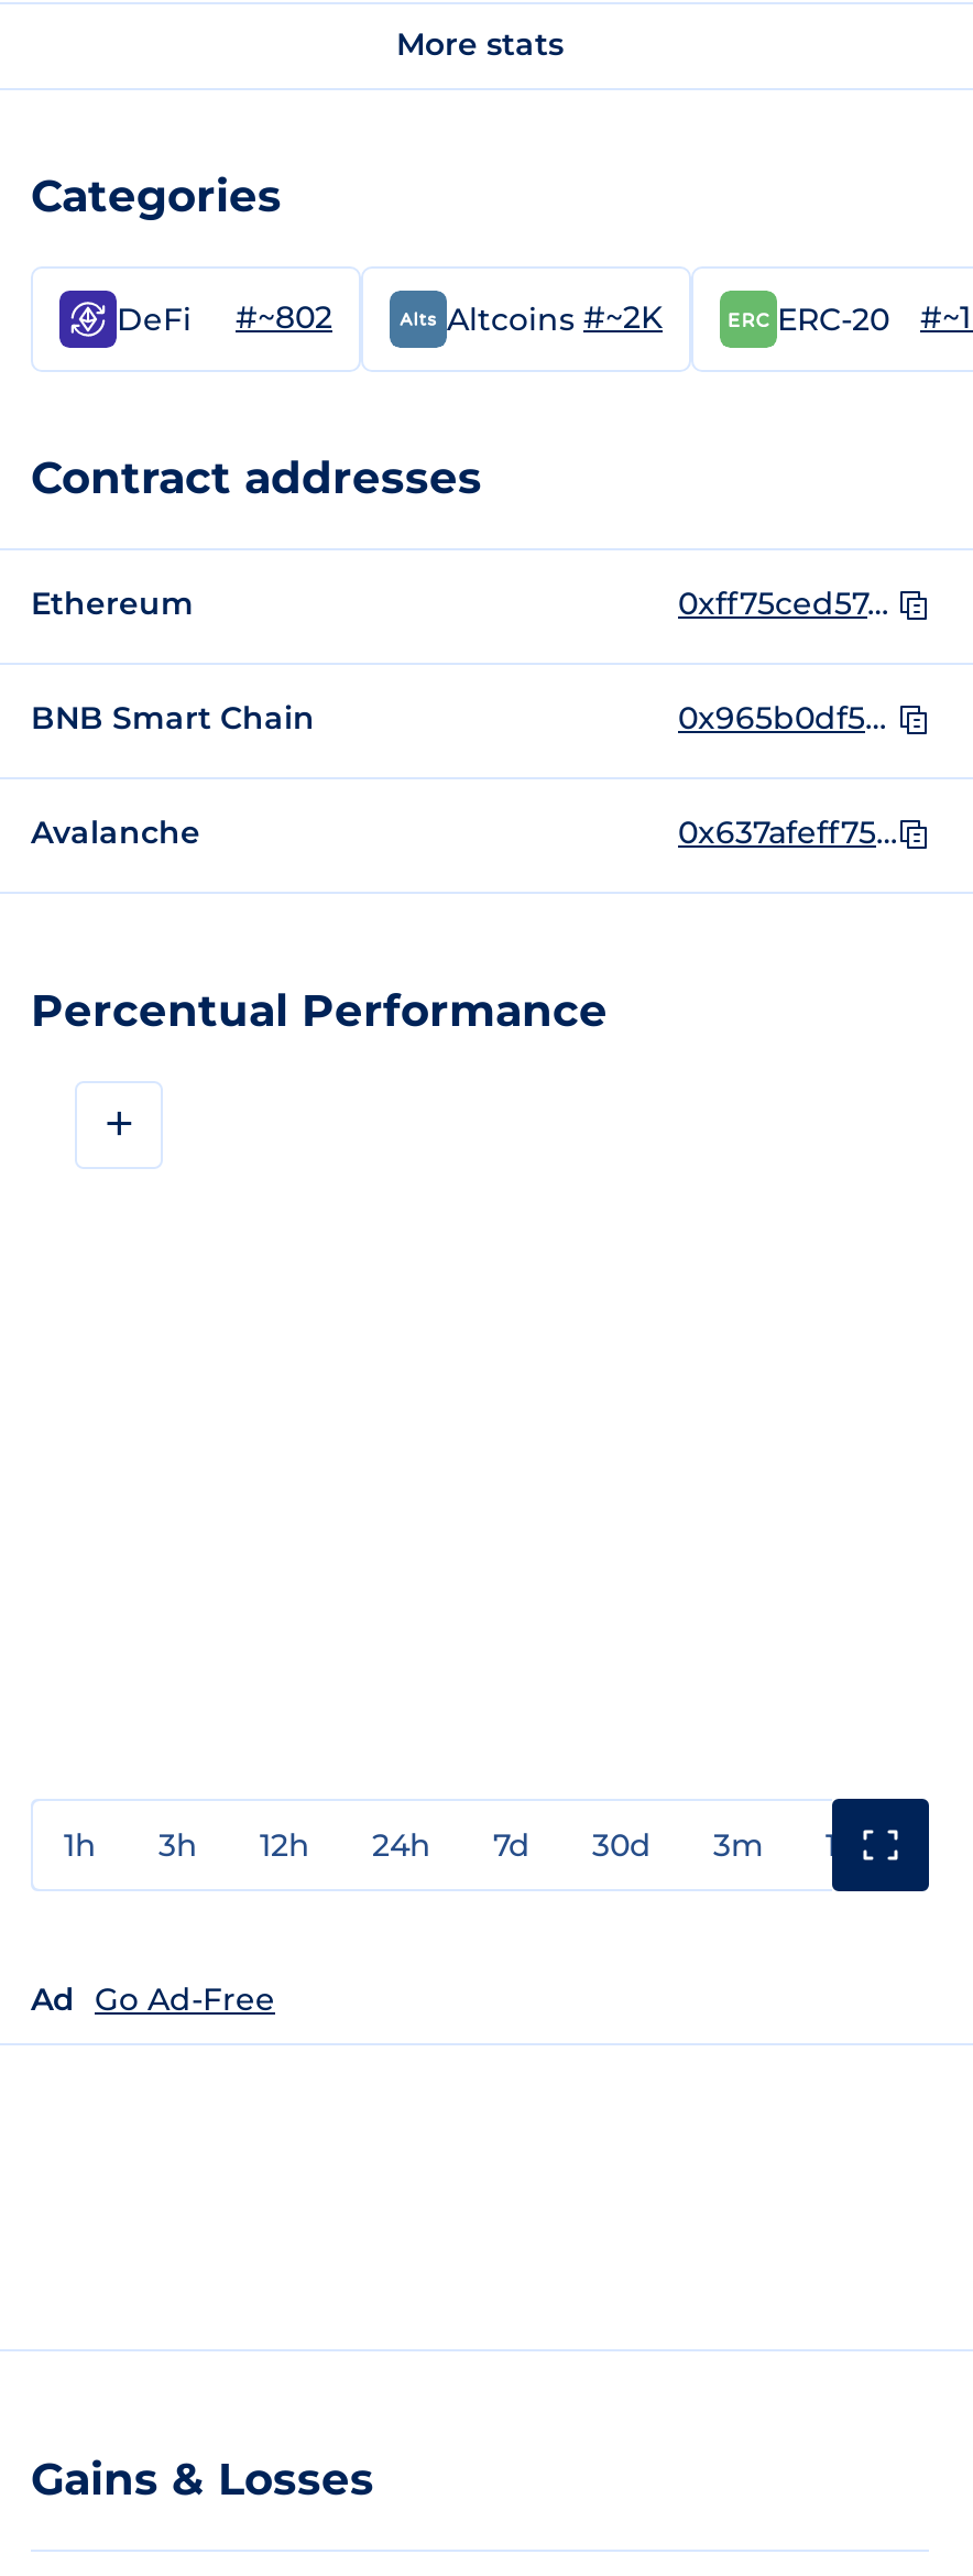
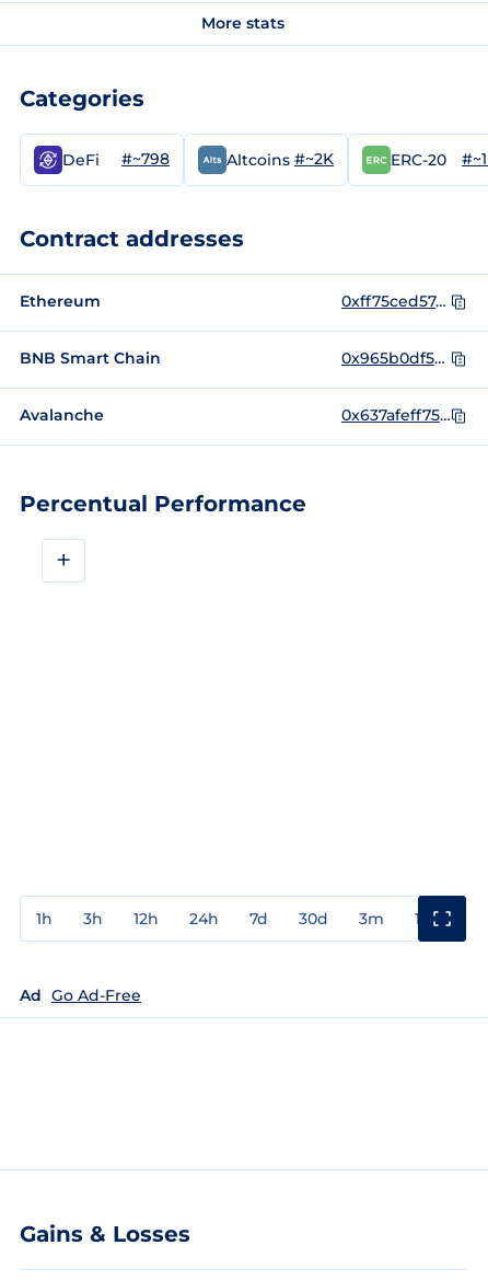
[117,298,332,338] DeFi #~802 -> [62,149,170,169] DeFi #~798

